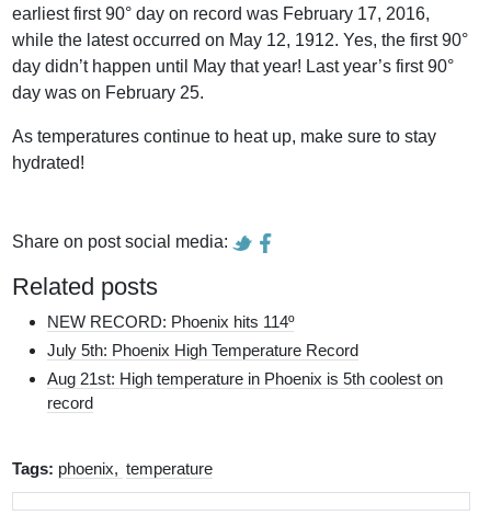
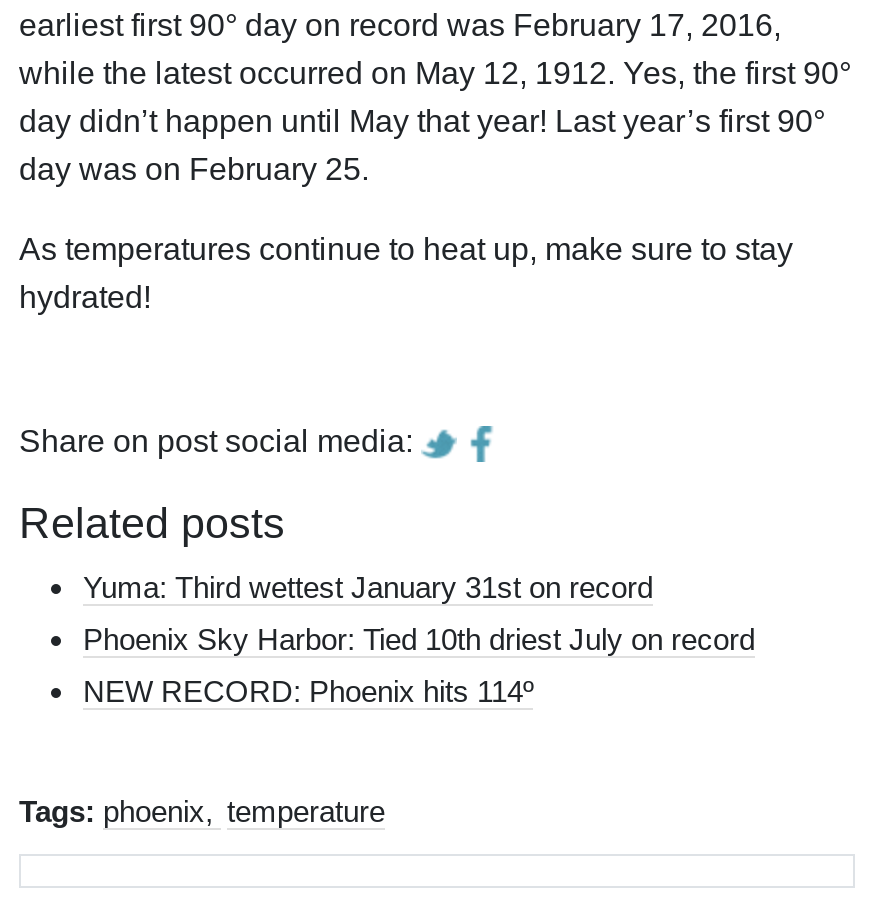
none -> [83,571,755,656] Yuma: Third wettest January 31st on record | Phoenix Sky Harbor: Tied 10th driest July on record
moved [47,313,294,331] -> [83,674,533,708]: NEW RECORD: Phoenix hits 114º
[47,341,443,412] July 5th: Phoenix High Temperature Record | Aug 21st: High temperature in Phoenix is 5th coolest on | record -> none

